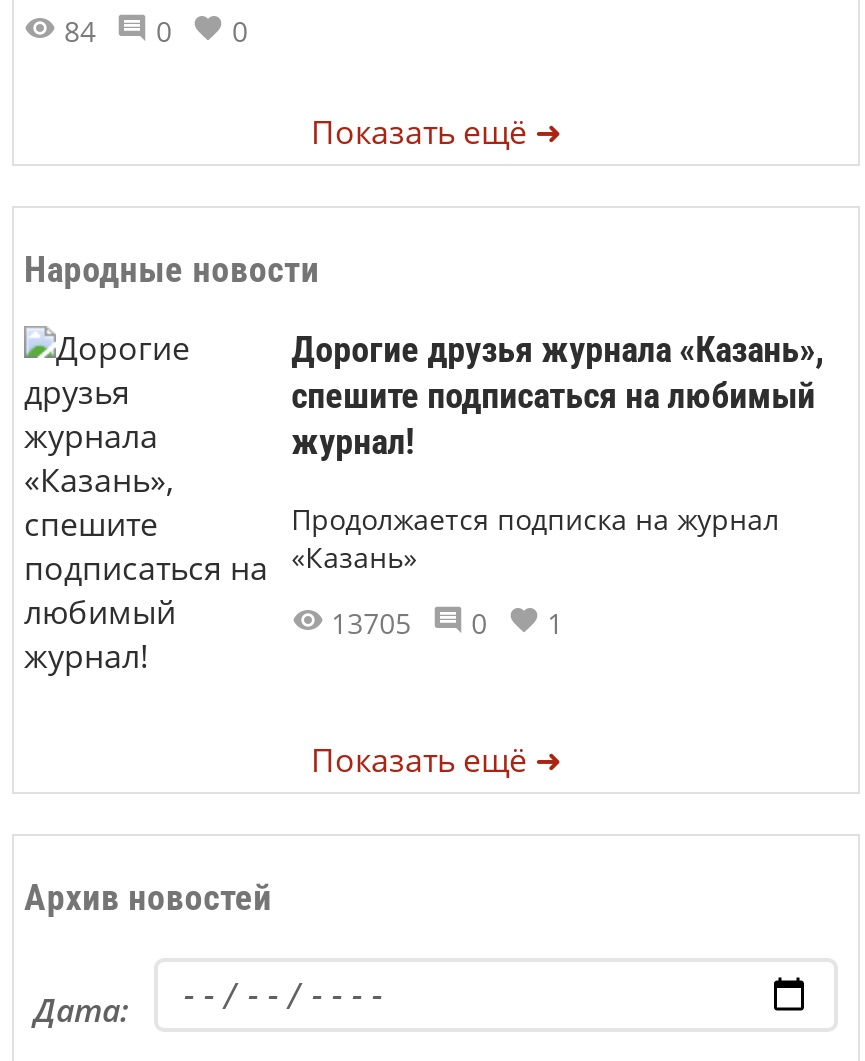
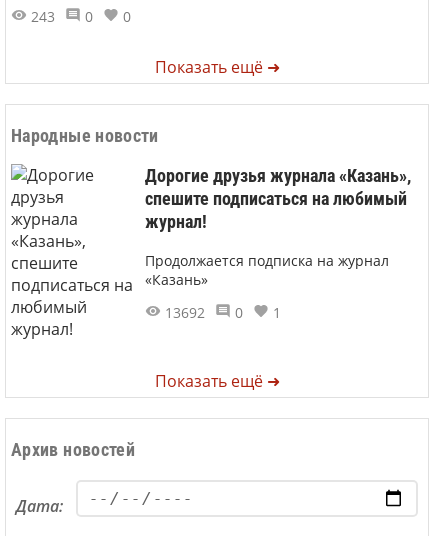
[64,12,248,50] 84 0 0 -> [31,7,131,26] 243 0 0
[331,604,563,642] 13705 0 1 -> [165,303,281,322] 13692 0 1

